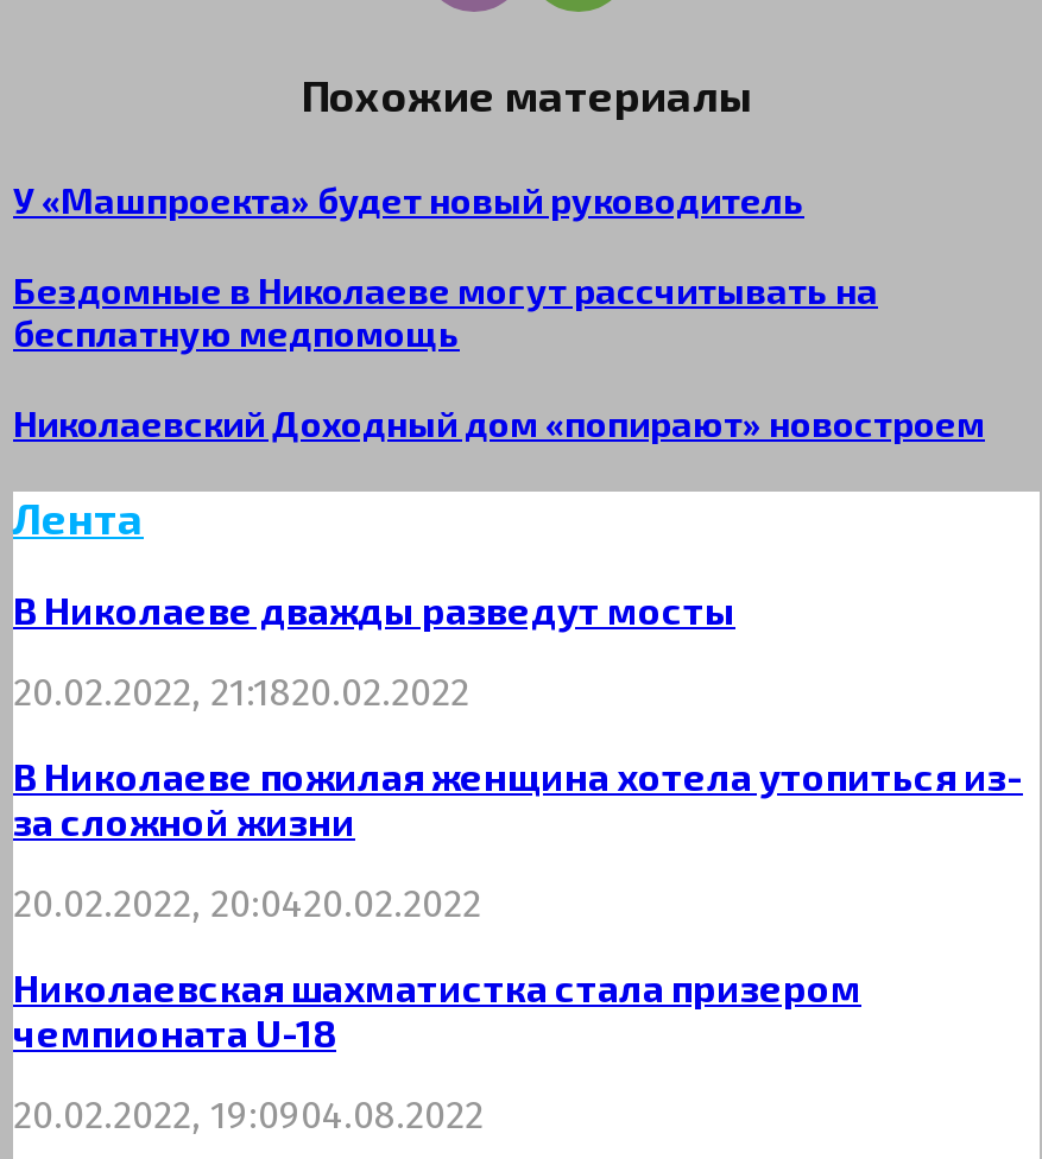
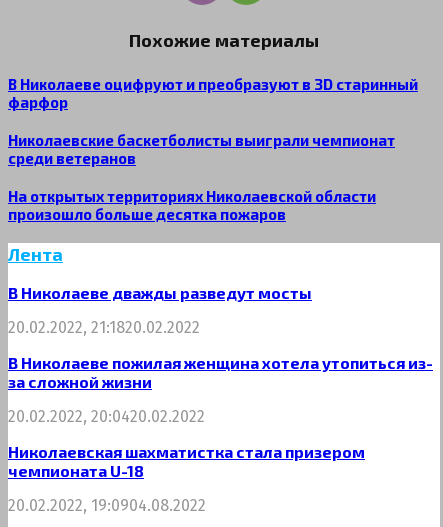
[13,177,804,220] У «Машпроекта» будет новый руководитель -> [8,75,418,111] В Николаеве оцифруют и преобразуют в 3D старинный | фарфор
[13,267,878,353] Бездомные в Николаеве могут рассчитывать на | бесплатную медпомощь -> [8,131,395,167] Николаевские баскетболисты выиграли чемпионат | среди ветеранов
[13,400,985,443] Николаевский Доходный дом «попирают» новостроем -> [8,187,376,223] На открытых территориях Николаевской области | произошло больше десятка пожаров

